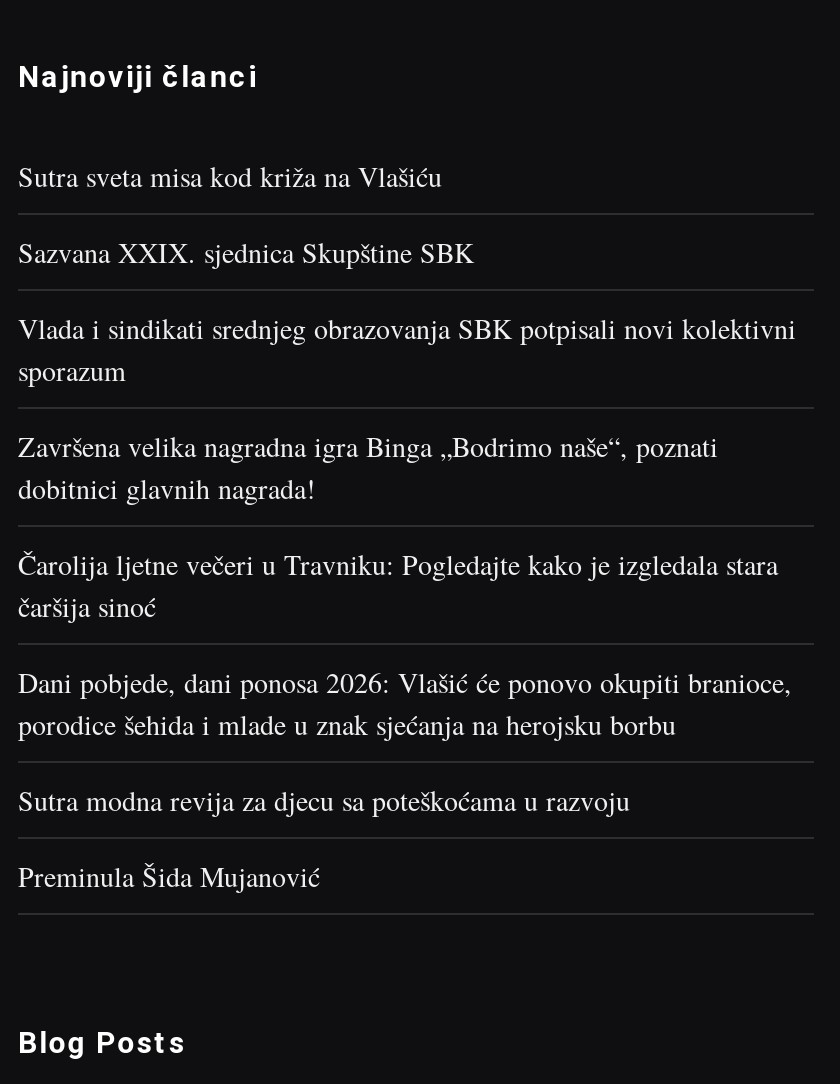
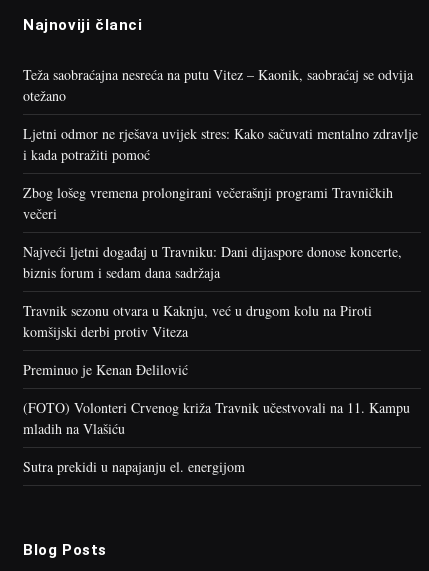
[18,158,452,196] Sutra sveta misa kod križa na Vlašiću -> [23,65,413,105] Teža saobraćajna nesreća na putu Vitez – Kaonik, saobraćaj se odvija | otežano
[18,234,474,272] Sazvana XXIX. sjednica Skupštine SBK -> [23,124,418,164] Ljetni odmor ne rješava uvijek stres: Kako sačuvati mentalno zdravlje | i kada potražiti pomoć
[18,310,796,390] Vlada i sindikati srednjeg obrazovanja SBK potpisali novi kolektivni | sporazum -> [23,183,393,223] Zbog lošeg vremena prolongirani večerašnji programi Travničkih | večeri
[18,428,718,508] Završena velika nagradna igra Binga „Bodrimo naše“, poznati | dobitnici glavnih nagrada! -> [23,242,402,282] Najveći ljetni događaj u Travniku: Dani dijaspore donose koncerte, | biznis forum i sedam dana sadržaja
[18,546,778,626] Čarolija ljetne večeri u Travniku: Pogledajte kako je izgledala stara | čaršija sinoć -> [23,301,372,341] Travnik sezonu otvara u Kaknju, već u drugom kolu na Piroti | komšijski derbi protiv Viteza
[18,664,792,744] Dani pobjede, dani ponosa 2026: Vlašić će ponovo okupiti branioce, | porodice šehida i mlade u znak sjećanja na herojsku borbu -> [23,360,188,379] Preminuo je Kenan Đelilović
[18,782,630,820] Sutra modna revija za djecu sa poteškoćama u razvoju -> [23,398,410,438] (FOTO) Volonteri Crvenog križa Travnik učestvovali na 11. Kampu | mladih na Vlašiću
[18,858,320,896] Preminula Šida Mujanović -> [23,457,245,476] Sutra prekidi u napajanju el. energijom

